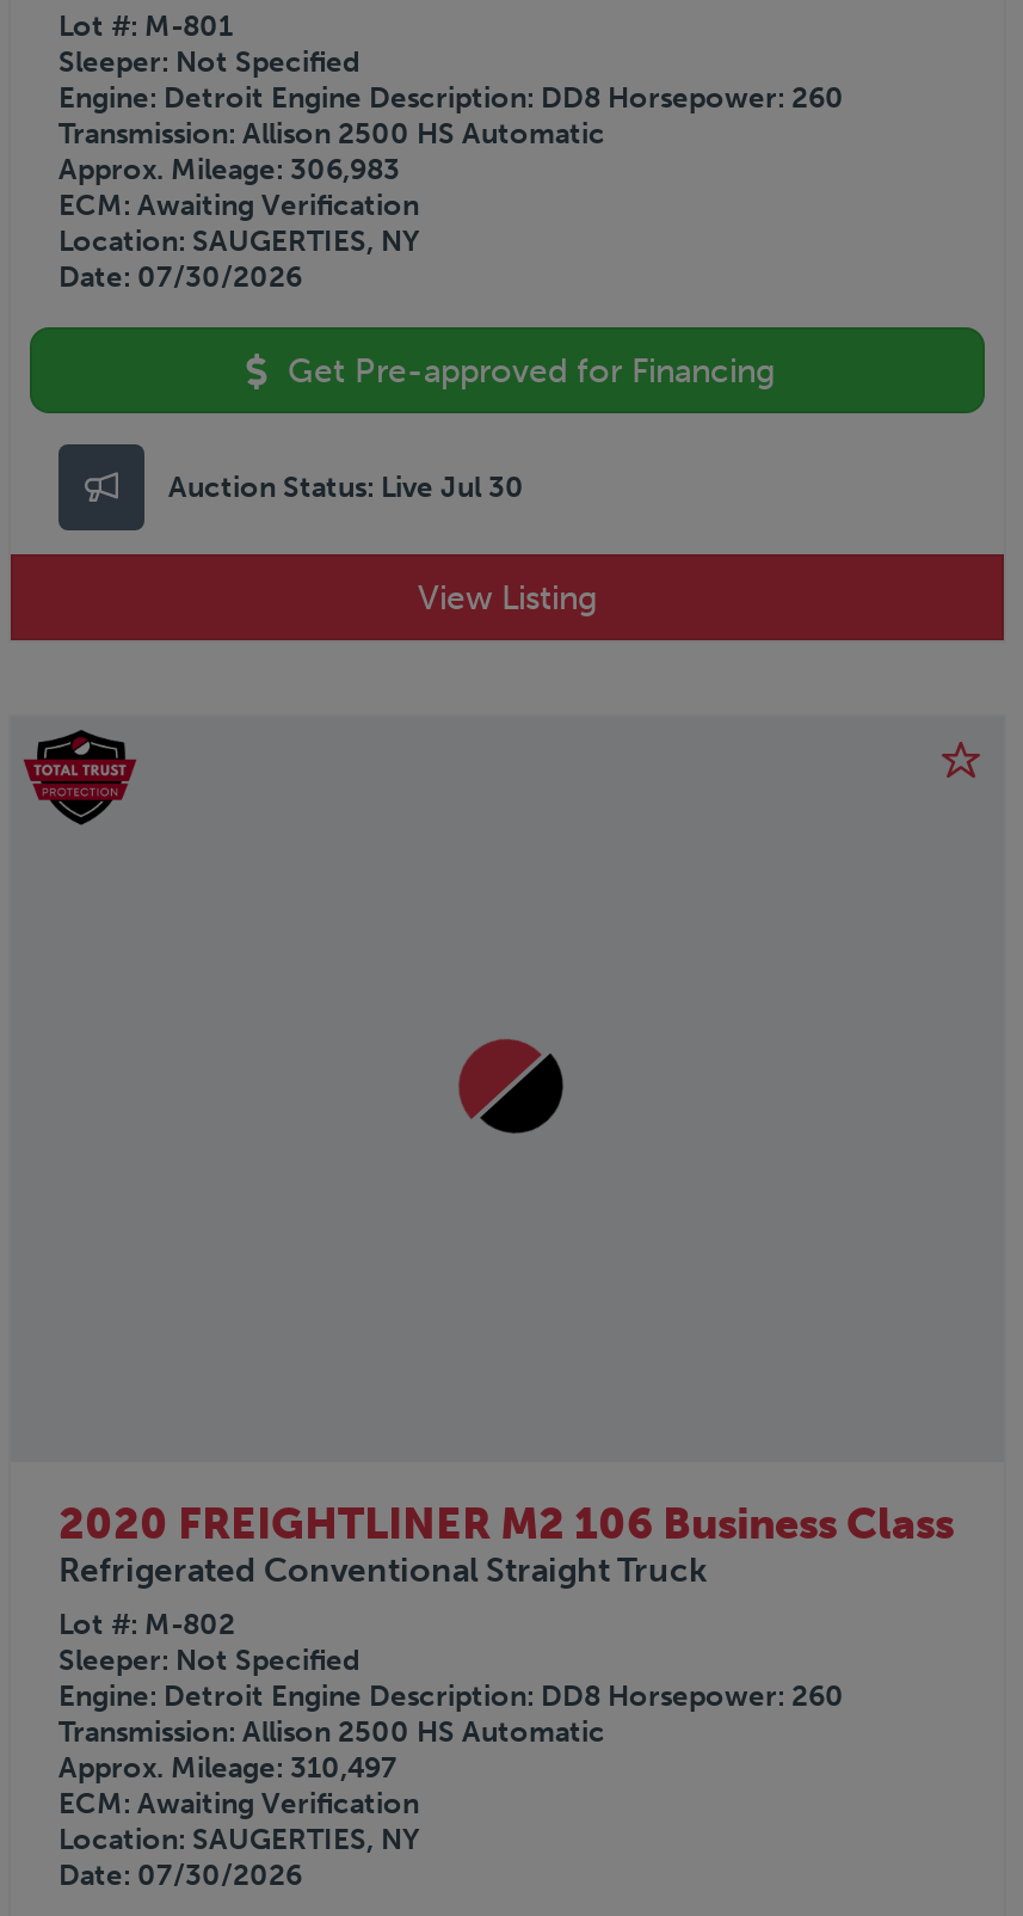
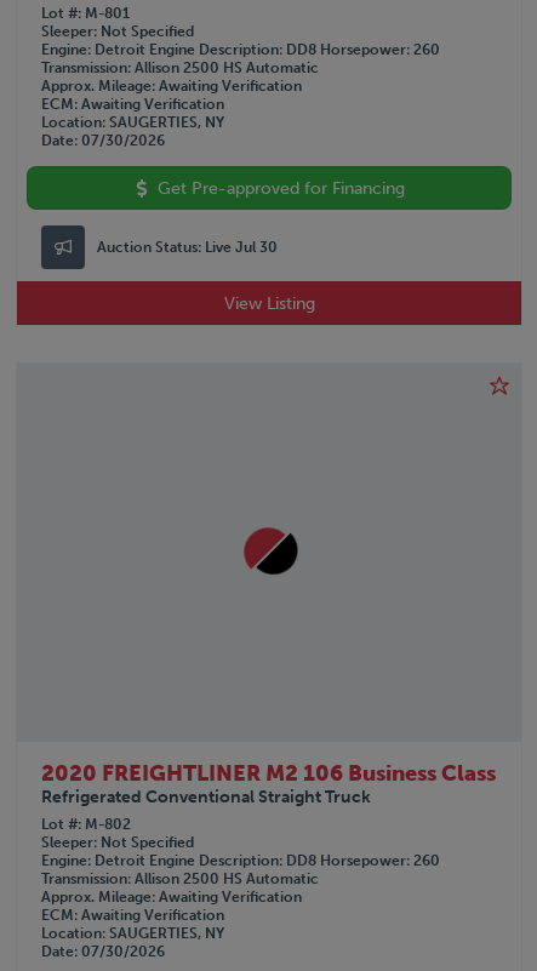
[58,153,400,187] Approx. Mileage 306,983 -> [41,78,302,95] Approx. Mileage Awaiting Verification
[23,729,137,827] [image] -> none
[58,1752,398,1785] Approx. Mileage 310,497 -> [41,889,302,906] Approx. Mileage Awaiting Verification

